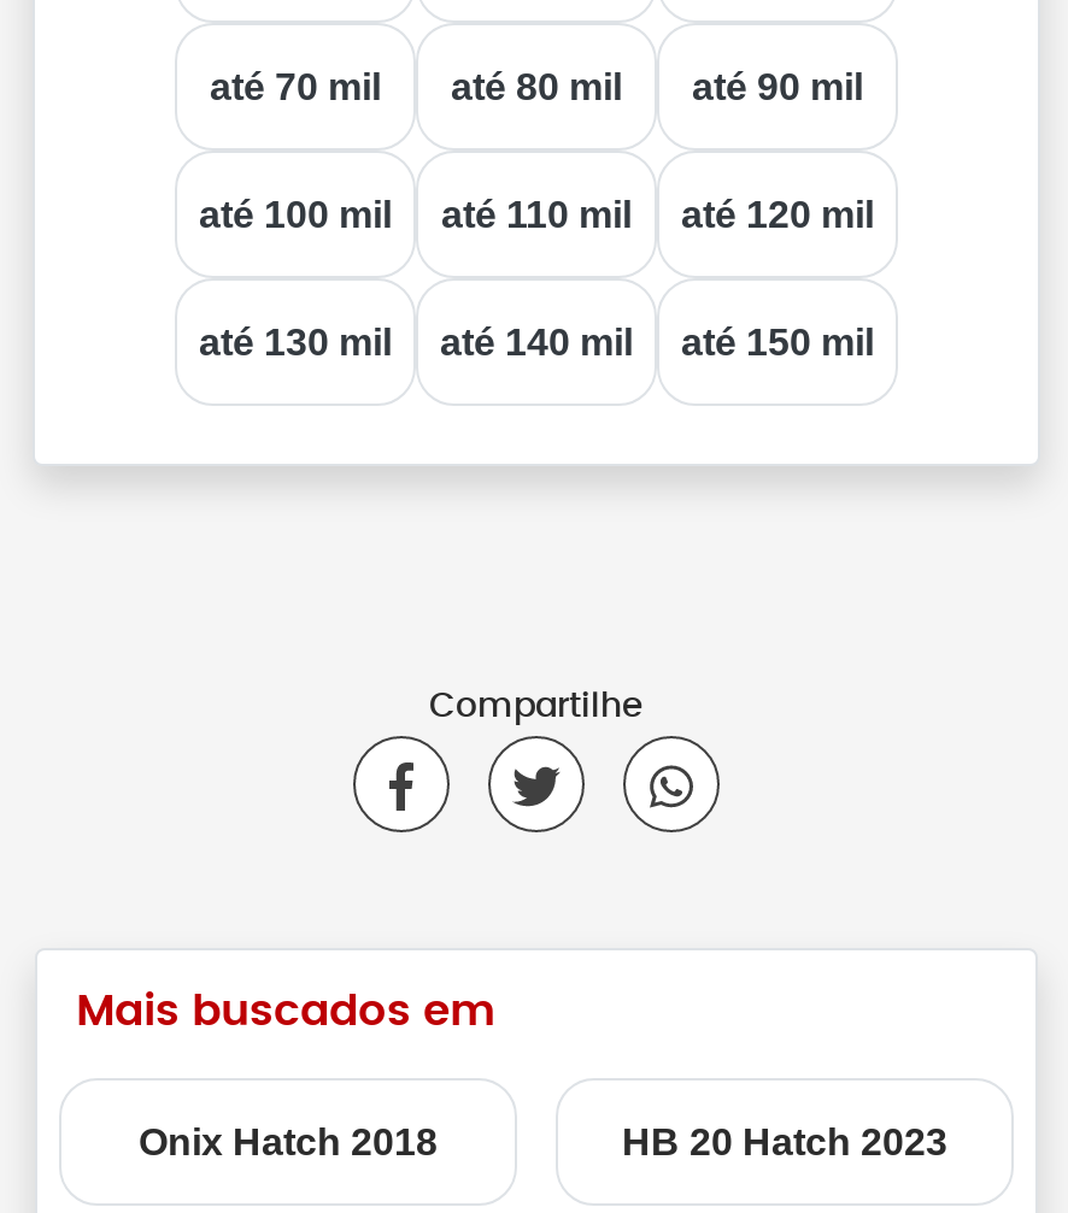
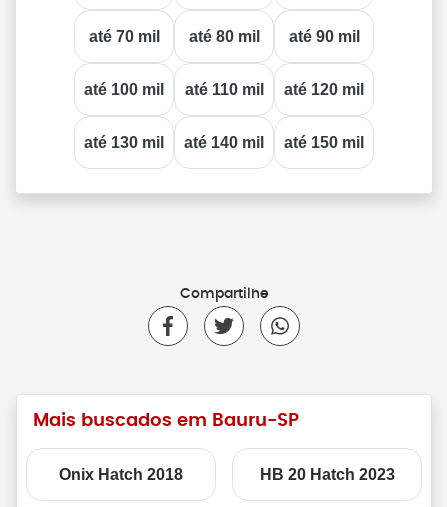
[76,992,495,1035] Mais buscados em -> [33,412,299,430] Mais buscados em Bauru-SP

